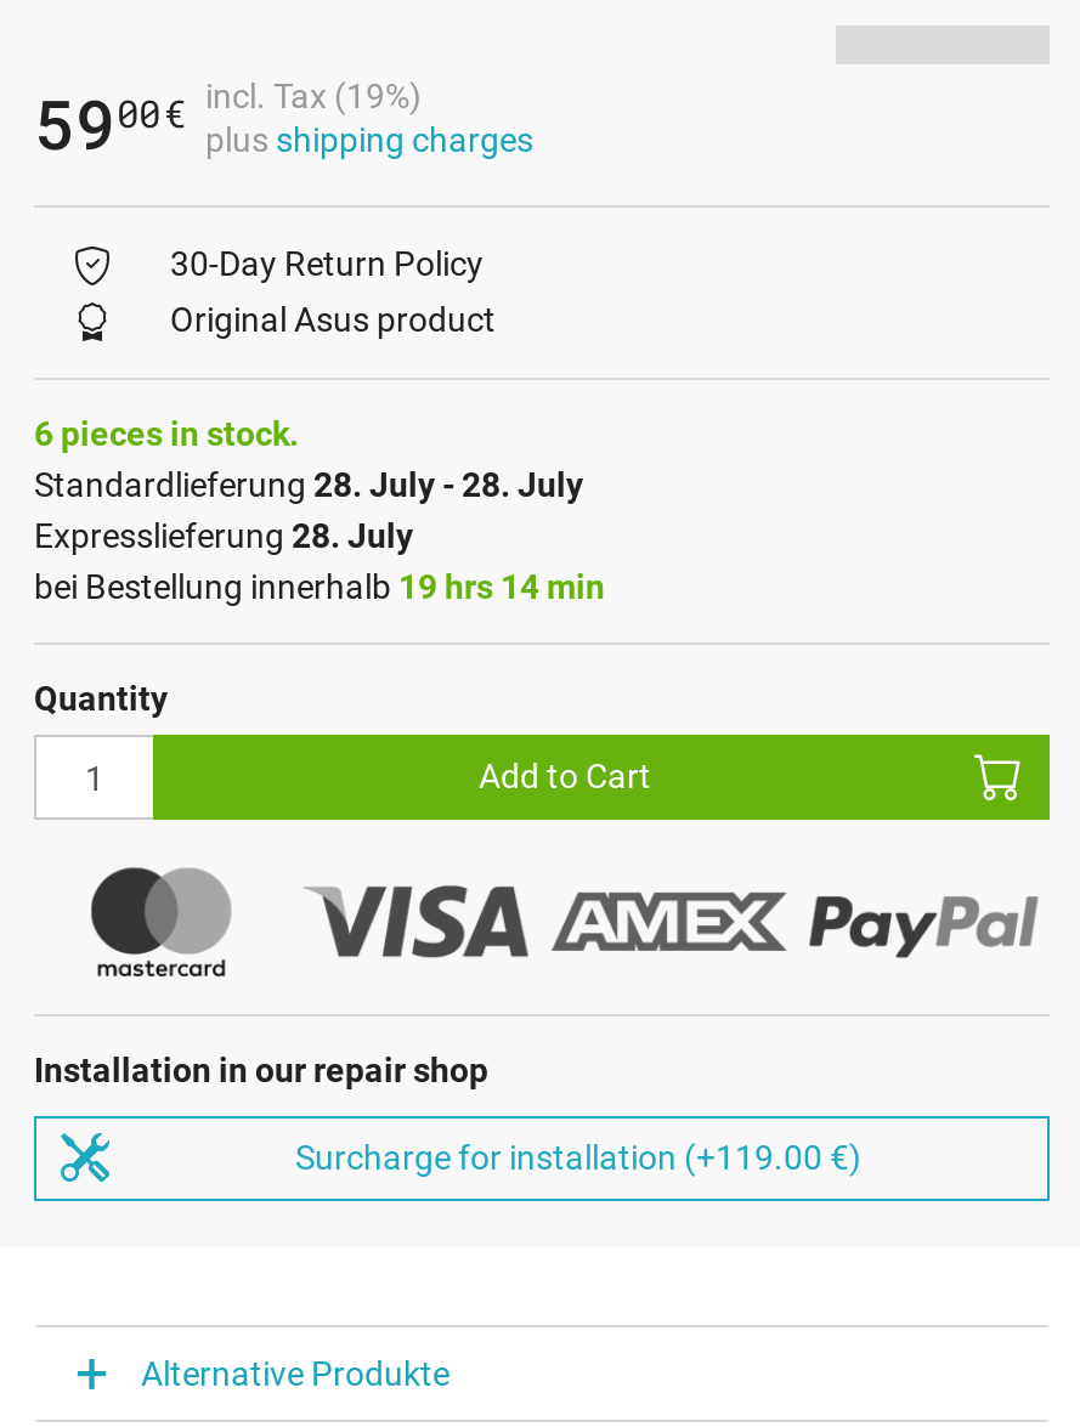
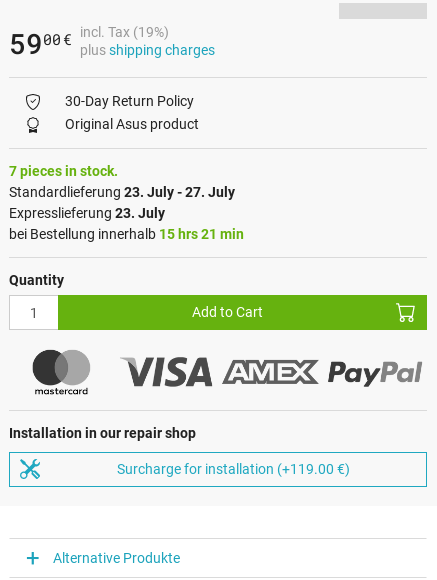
[34,414,299,453] 6 pieces in stock. -> [9,163,118,179] 7 pieces in stock.
[34,465,583,504] Standardlieferung 28. July - 28. July -> [9,184,235,200] Standardlieferung 23. July - 27. July
[34,516,413,555] Expresslieferung 28. July -> [9,205,165,221] Expresslieferung 23. July
[34,567,605,606] bei Bestellung innerhalb 19 hrs 14 min -> [9,226,244,242] bei Bestellung innerhalb 15 hrs 21 min

